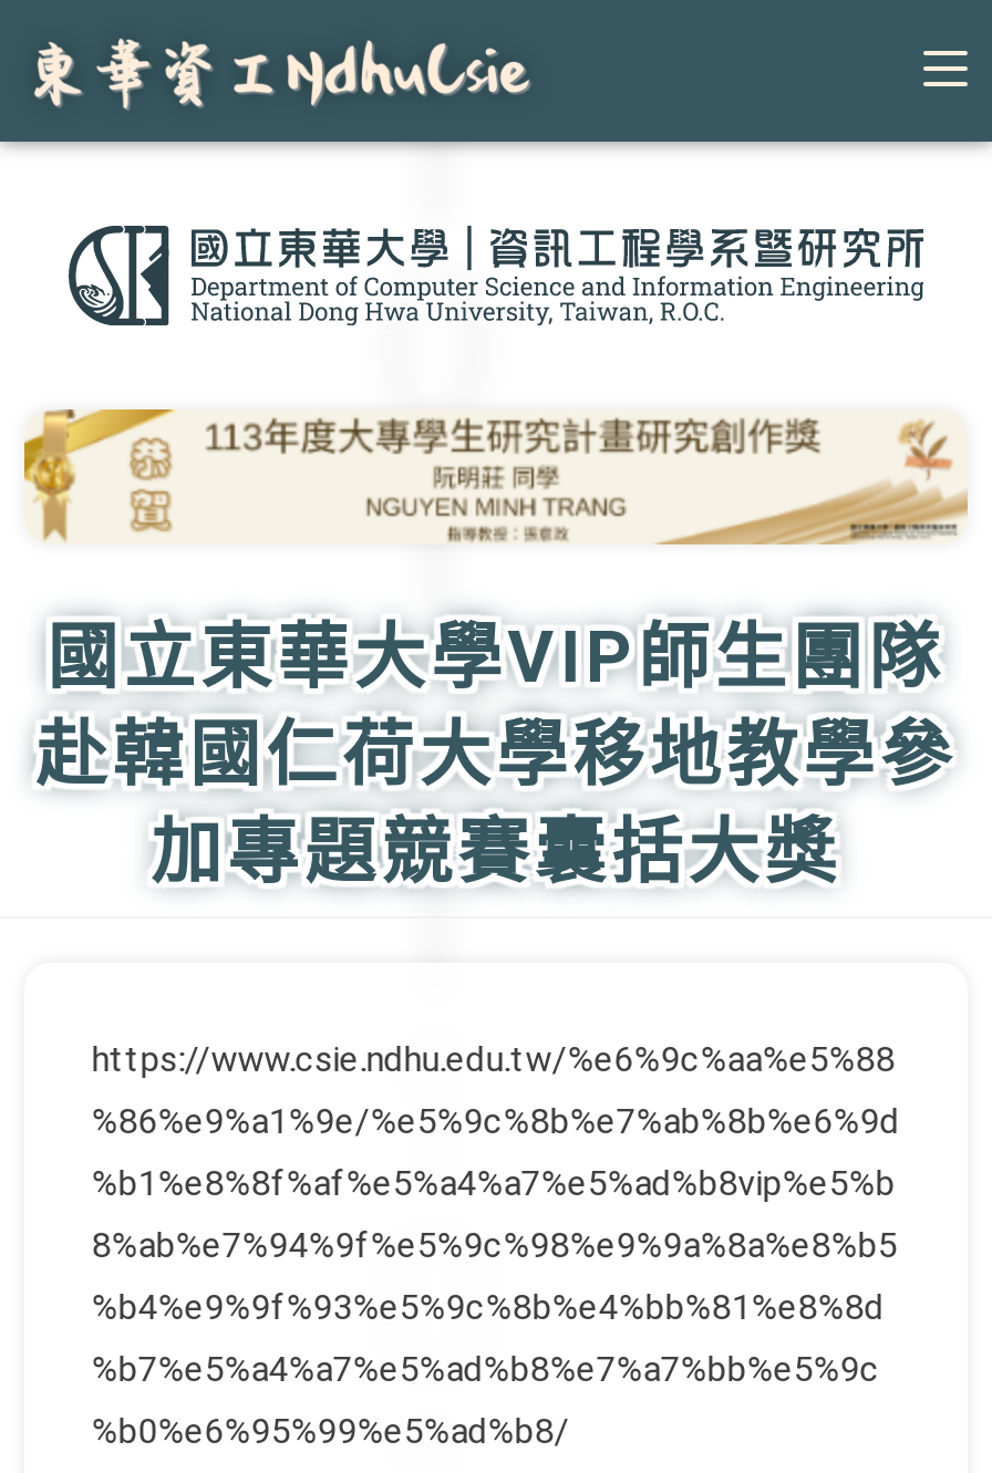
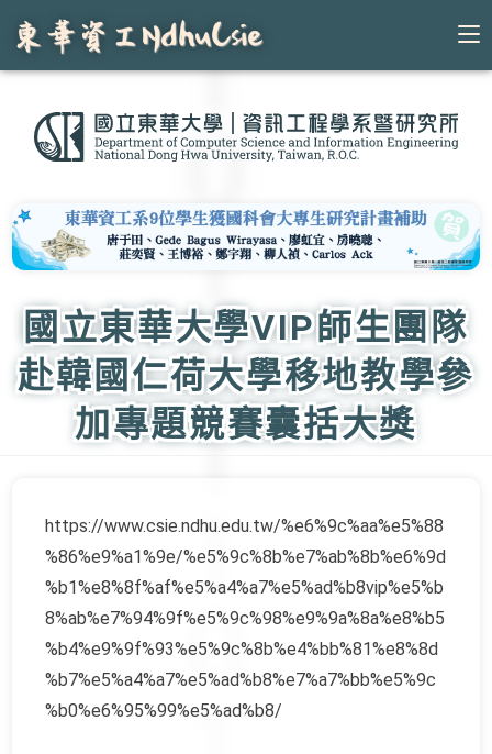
[22,407,970,547] [image] -> [11,204,481,271] [image]

